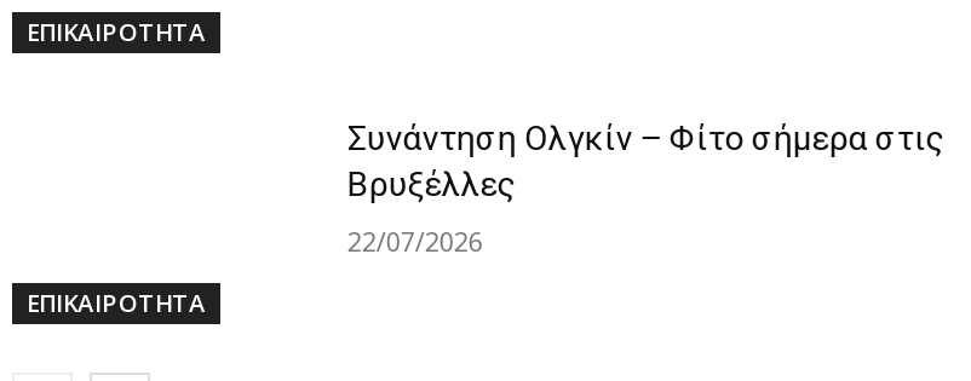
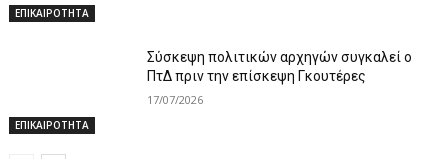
[347,118,945,202] Συνάντηση Ολγκίν – Φίτο σήμερα στις | Βρυξέλλες -> [147,49,412,84] Σύσκεψη πολιτικών αρχηγών συγκαλεί ο | ΠτΔ πριν την επίσκεψη Γκουτέρες
[347,222,483,258] 22/07/2026 -> [147,92,203,107] 17/07/2026

